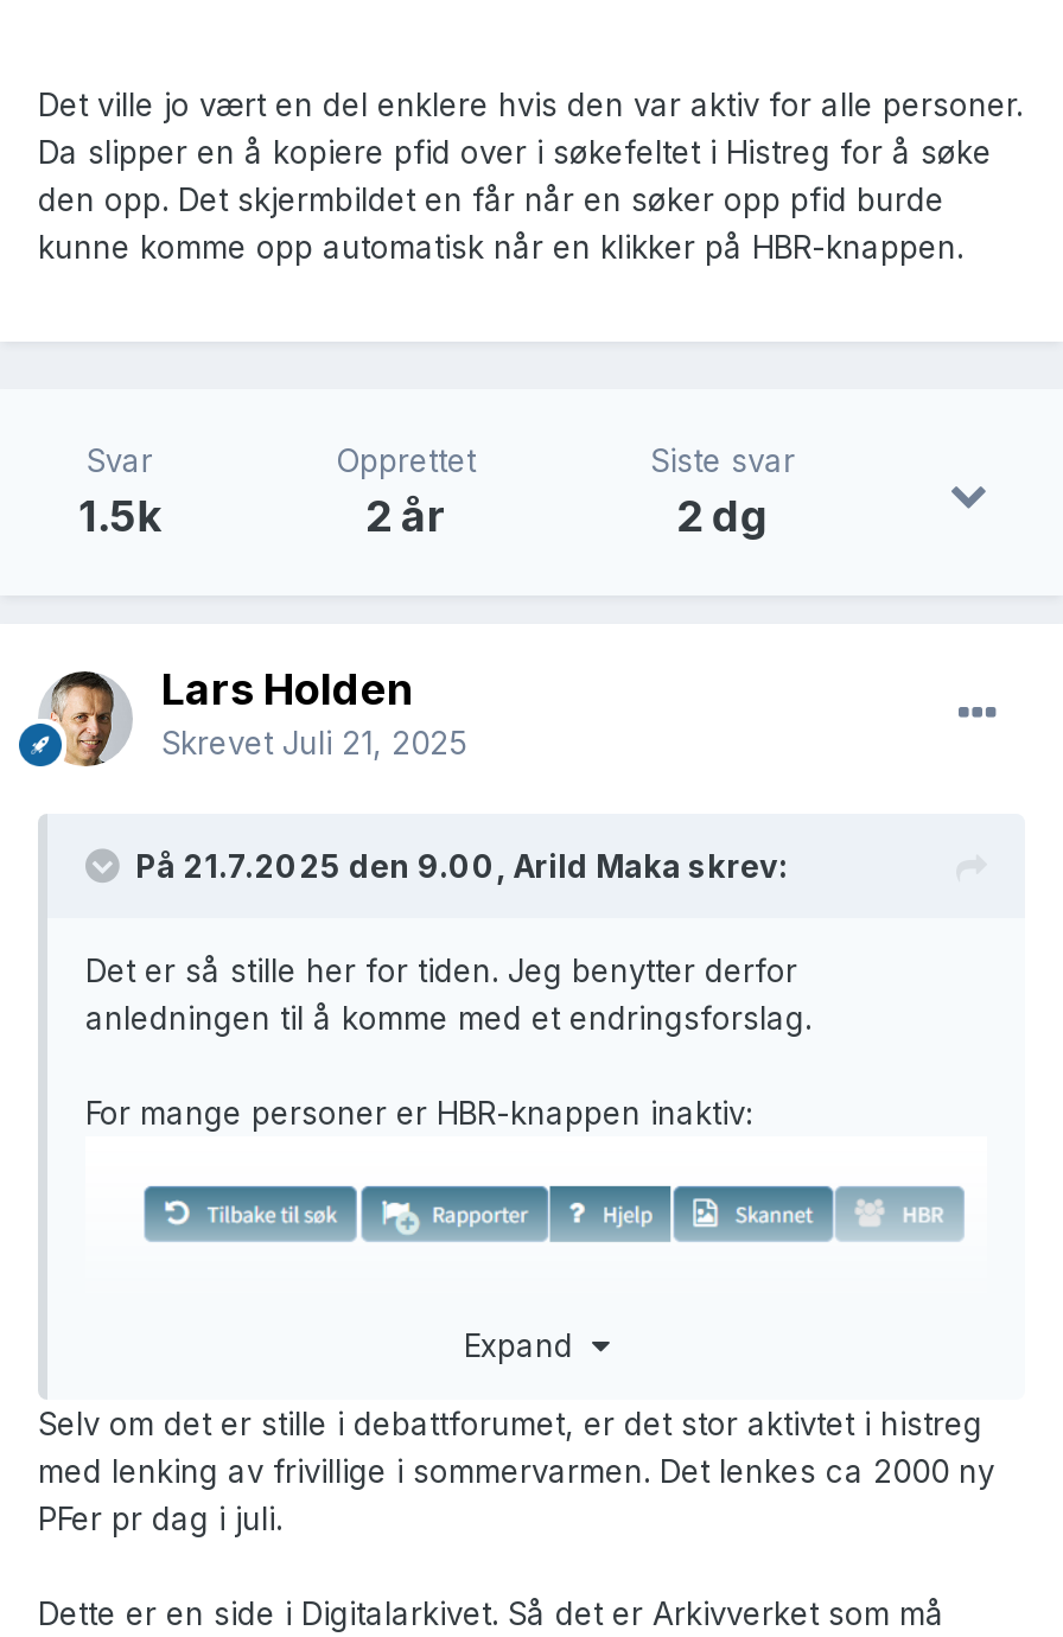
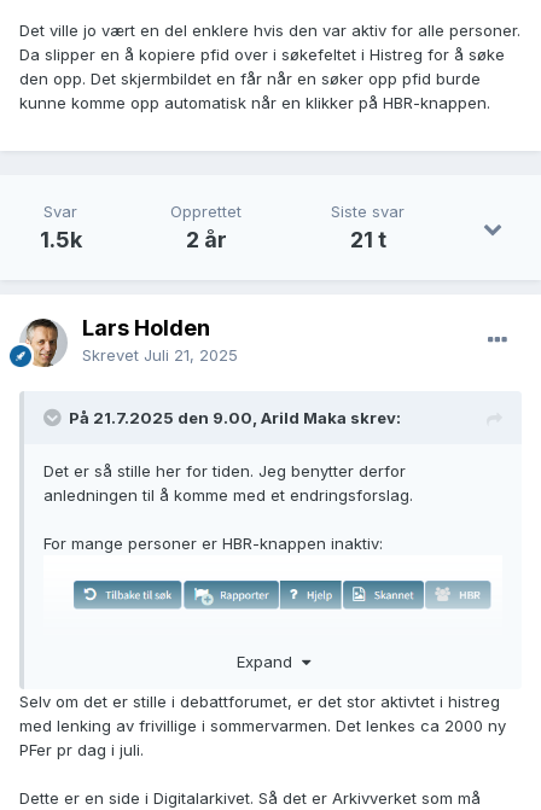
[676,492,769,542] 2 dg -> [350,227,386,253] 21 t

